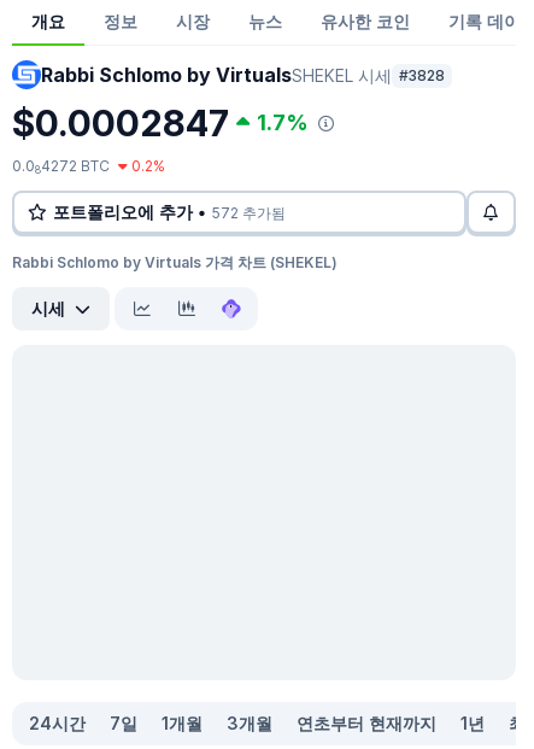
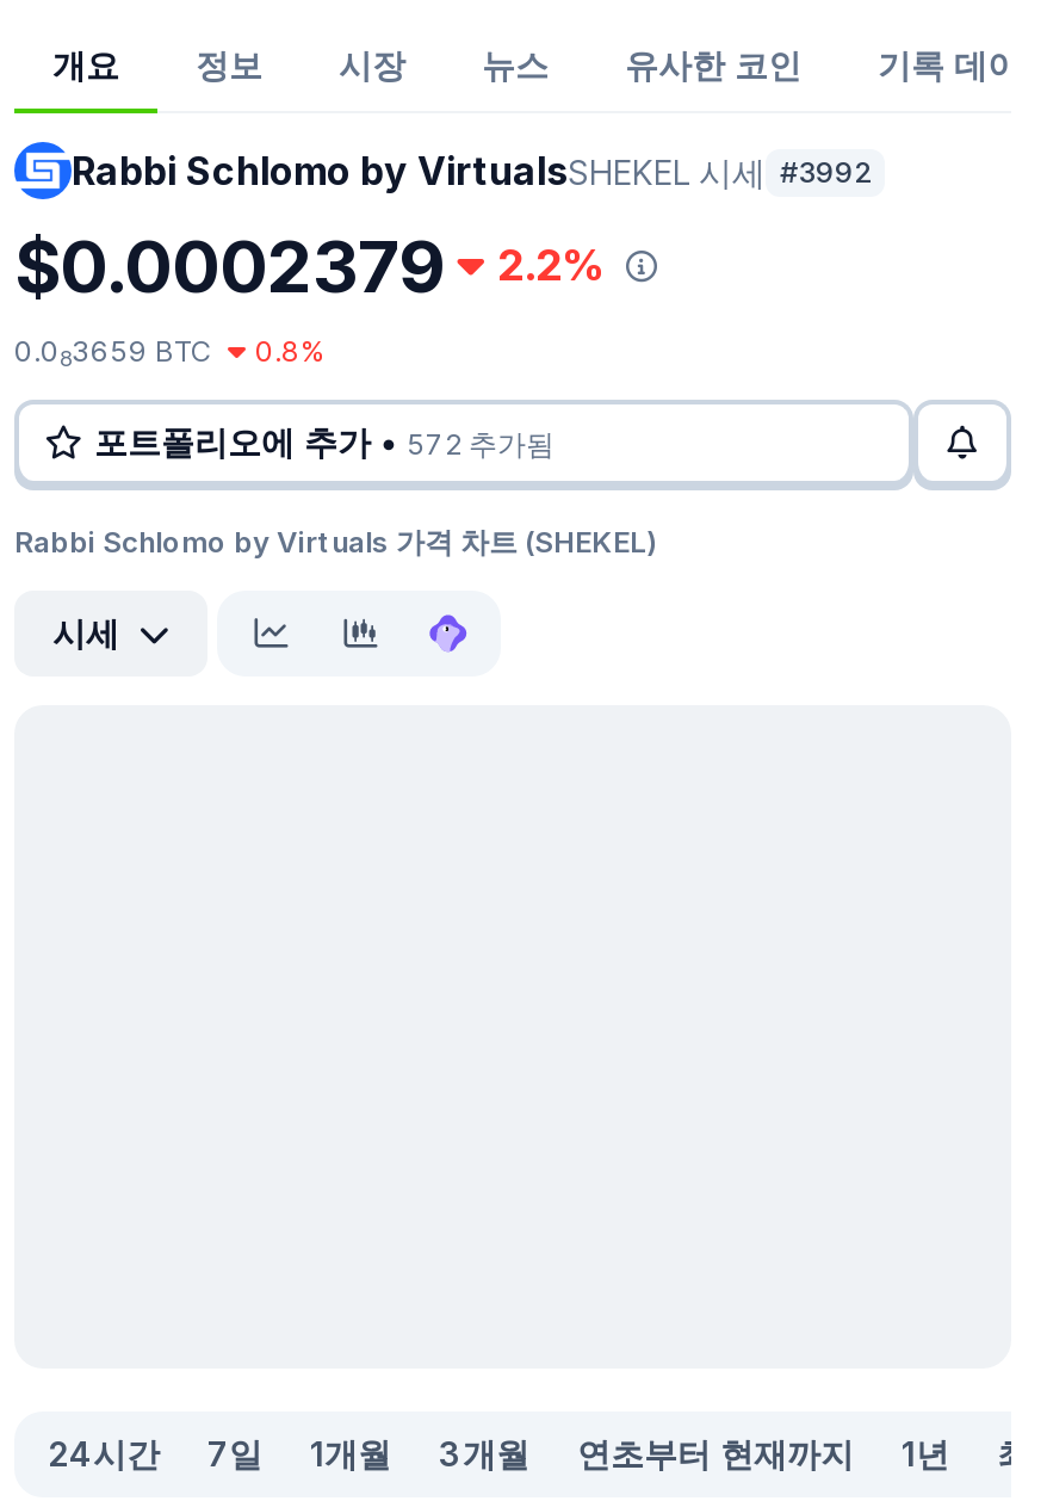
[41,63,445,87] Rabbi Schlomo by VirtualsSHEKEL 시세 #3828 -> [72,147,871,194] Rabbi Schlomo by VirtualsSHEKEL 시세 #3992
[12,101,229,145] $0.0002847 -> [14,223,444,309] $0.0002379
[256,110,308,135] 1.7% -> [497,240,607,290] 2.2%
[12,157,110,176] 0.084272 BTC -> [14,333,212,372] 0.083659 BTC
[131,157,165,175] 0.2% -> [255,333,324,369] 0.8%

